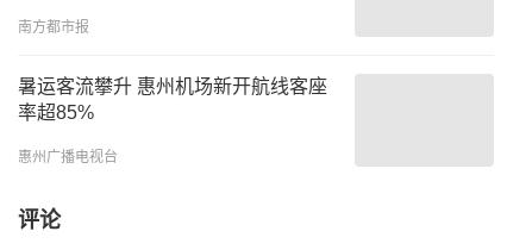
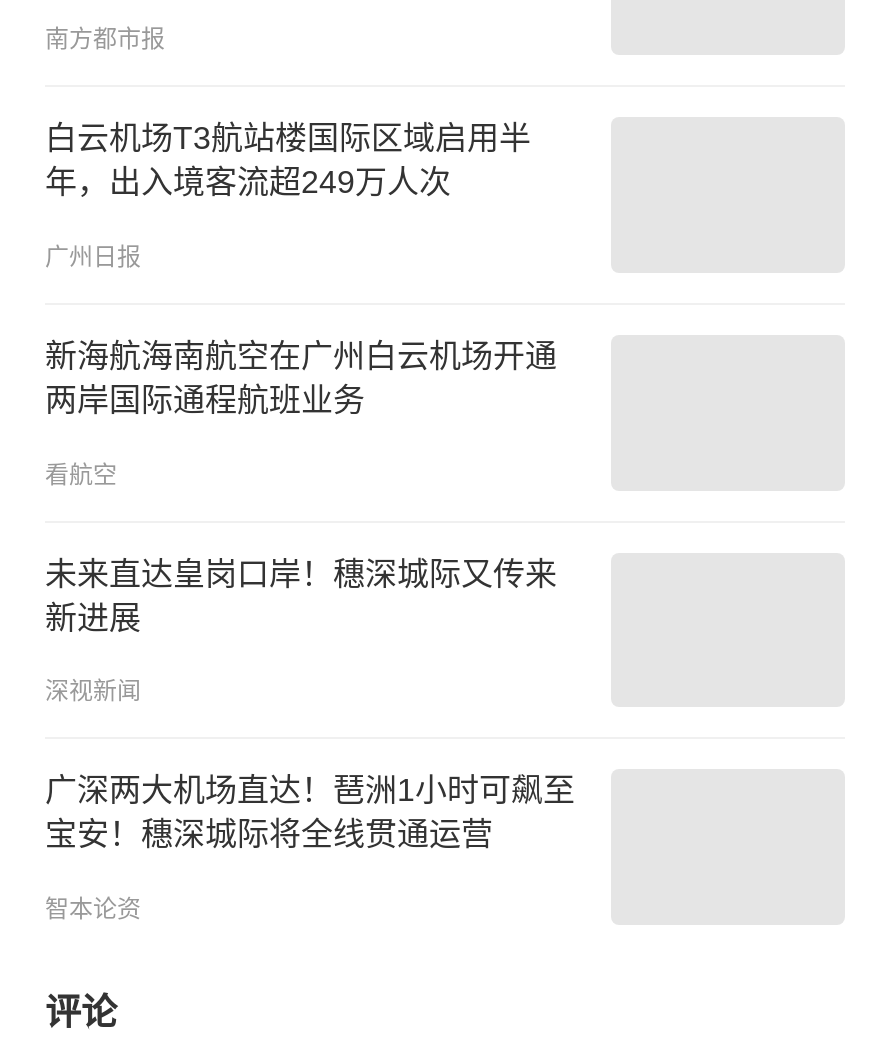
[18,77,327,166] 暑运客流攀升 惠州机场新开航线客座 | 率超85% | 惠州广播电视台 -> [45,122,575,923] 白云机场T3航站楼国际区域启用半 | 年，出入境客流超249万人次 | 广州日报 | 新海航海南航空在广州白云机场开通 | 两岸国际通程航班业务 | 看航空 | 未来直达皇岗口岸！穗深城际又传来 | 新进展 | 深视新闻 | 广深两大机场直达！琶洲1小时可飙至 | 宝安！穗深城际将全线贯通运营 | 智本论资

